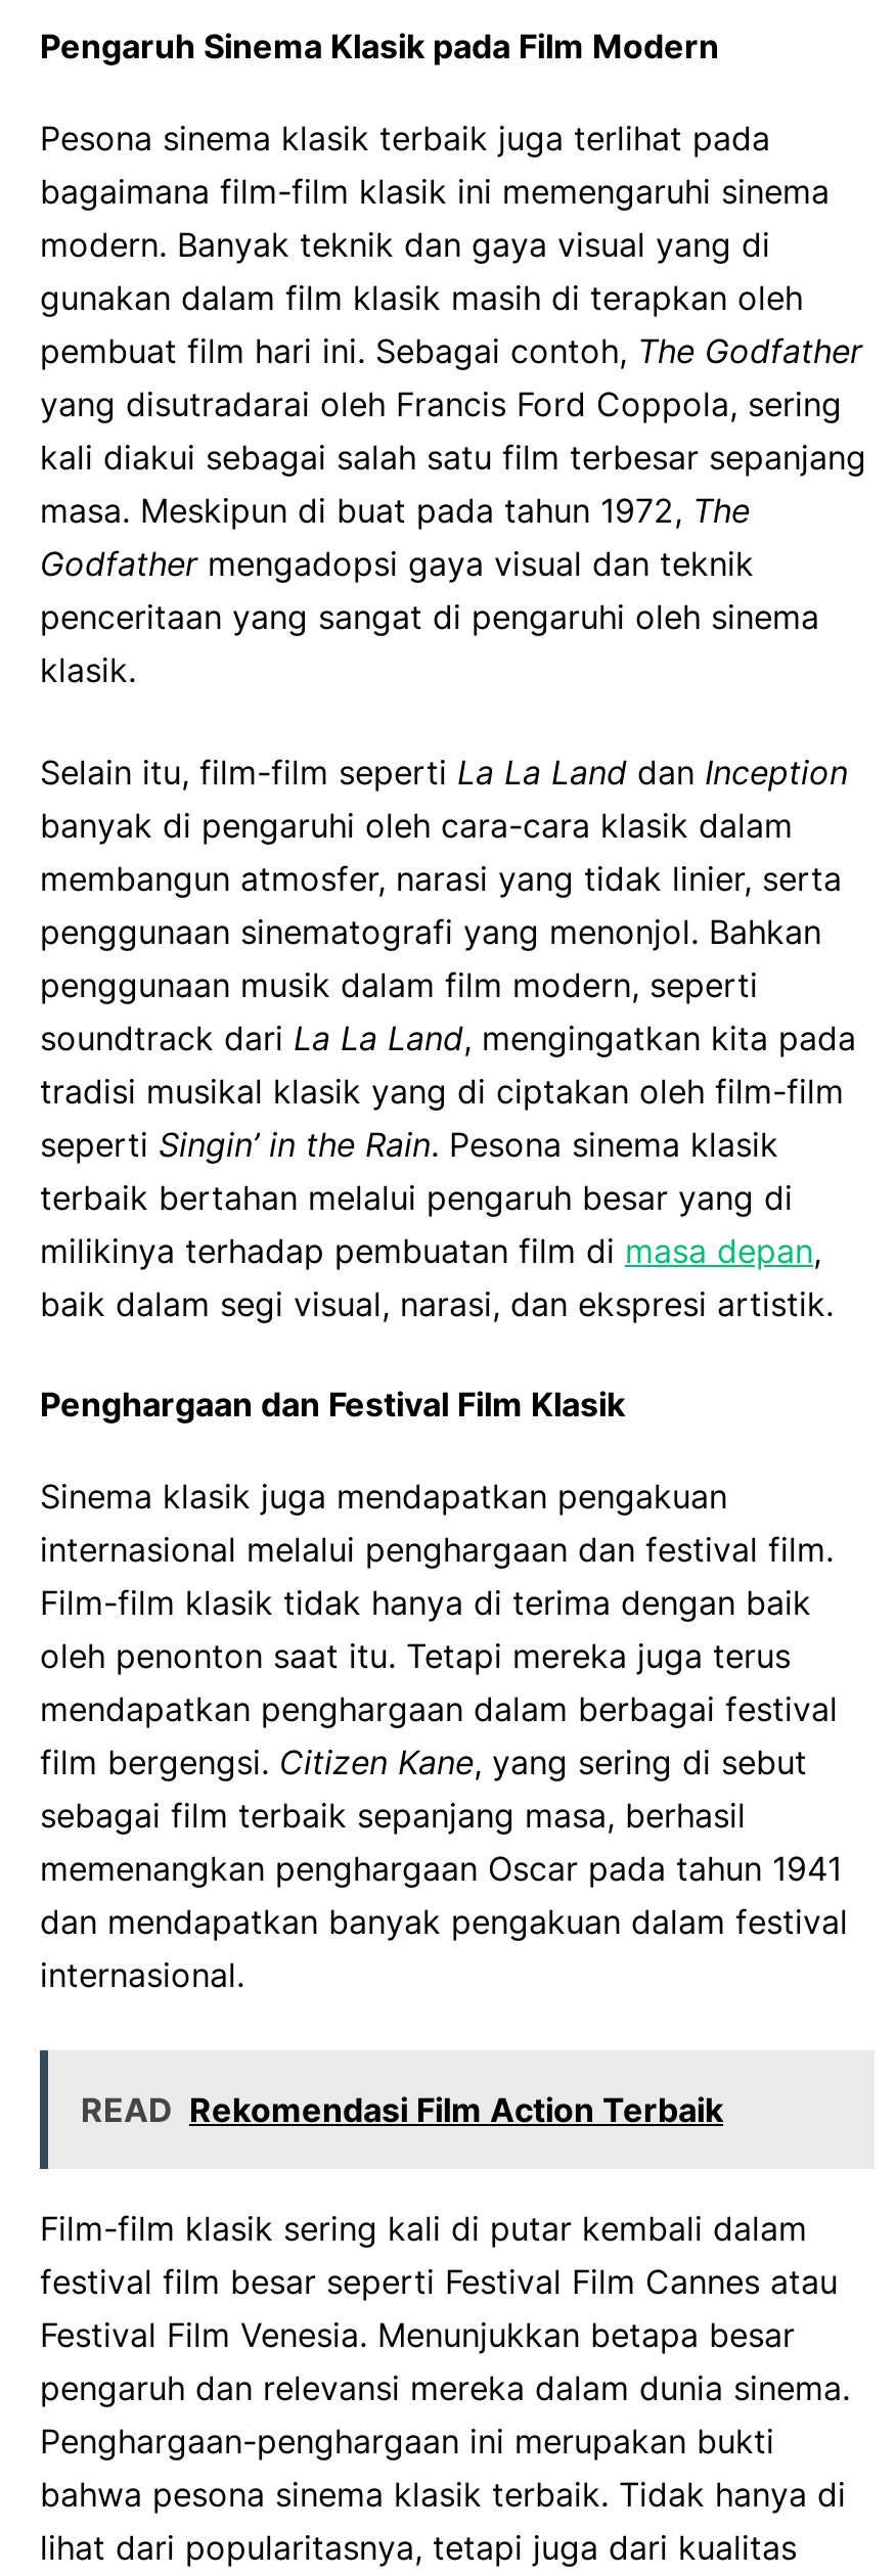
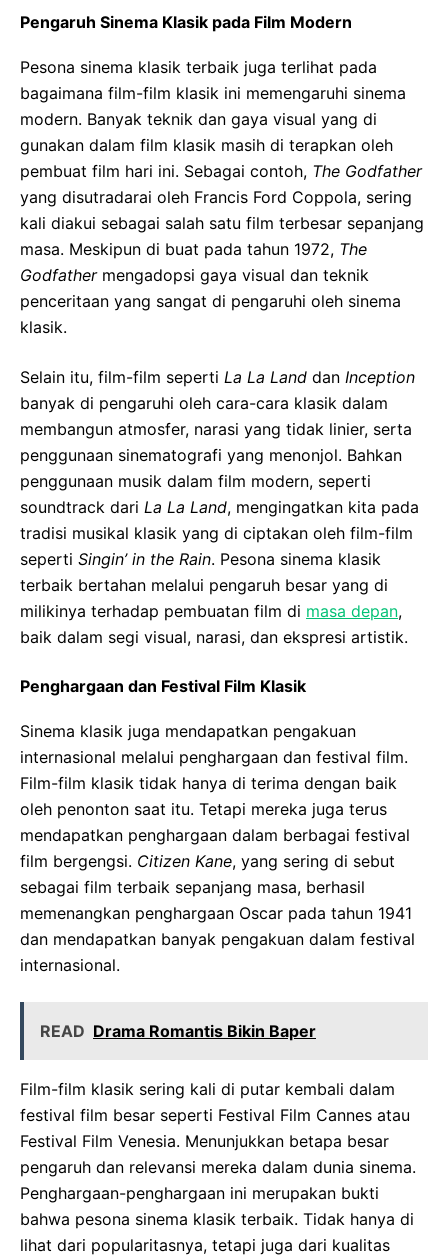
[81,2090,723,2131] READ Rekomendasi Film Action Terbaik -> [40,1021,316,1041] READ Drama Romantis Bikin Baper

